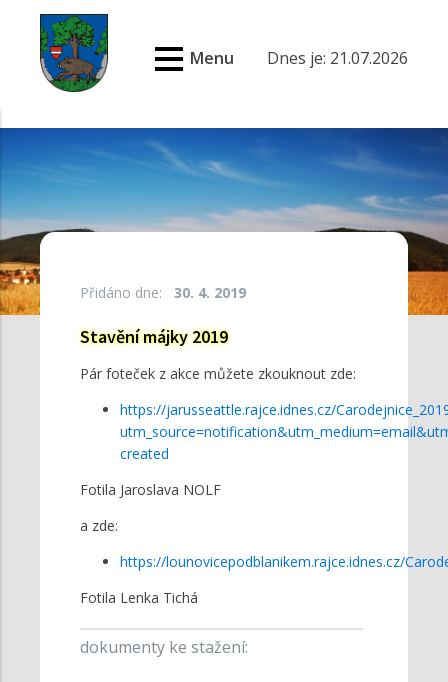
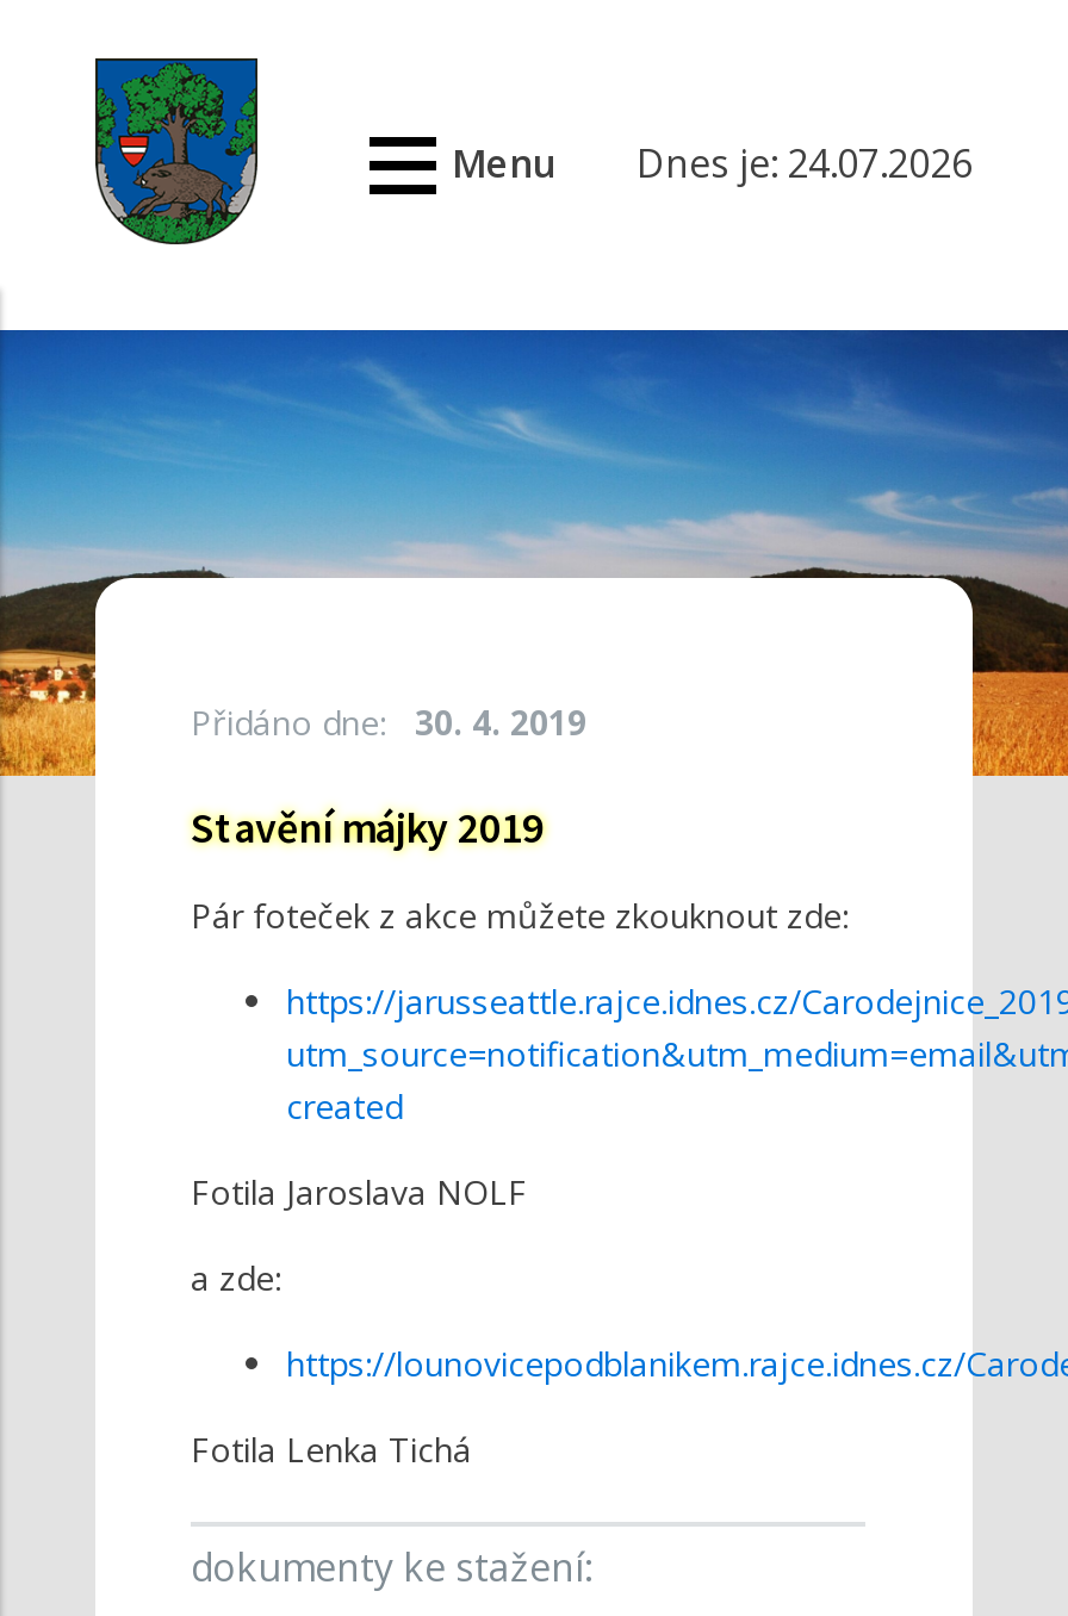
[189,47,408,69] Menu Dnes je: 21.07.2026 -> [452,138,973,190] Menu Dnes je: 24.07.2026

